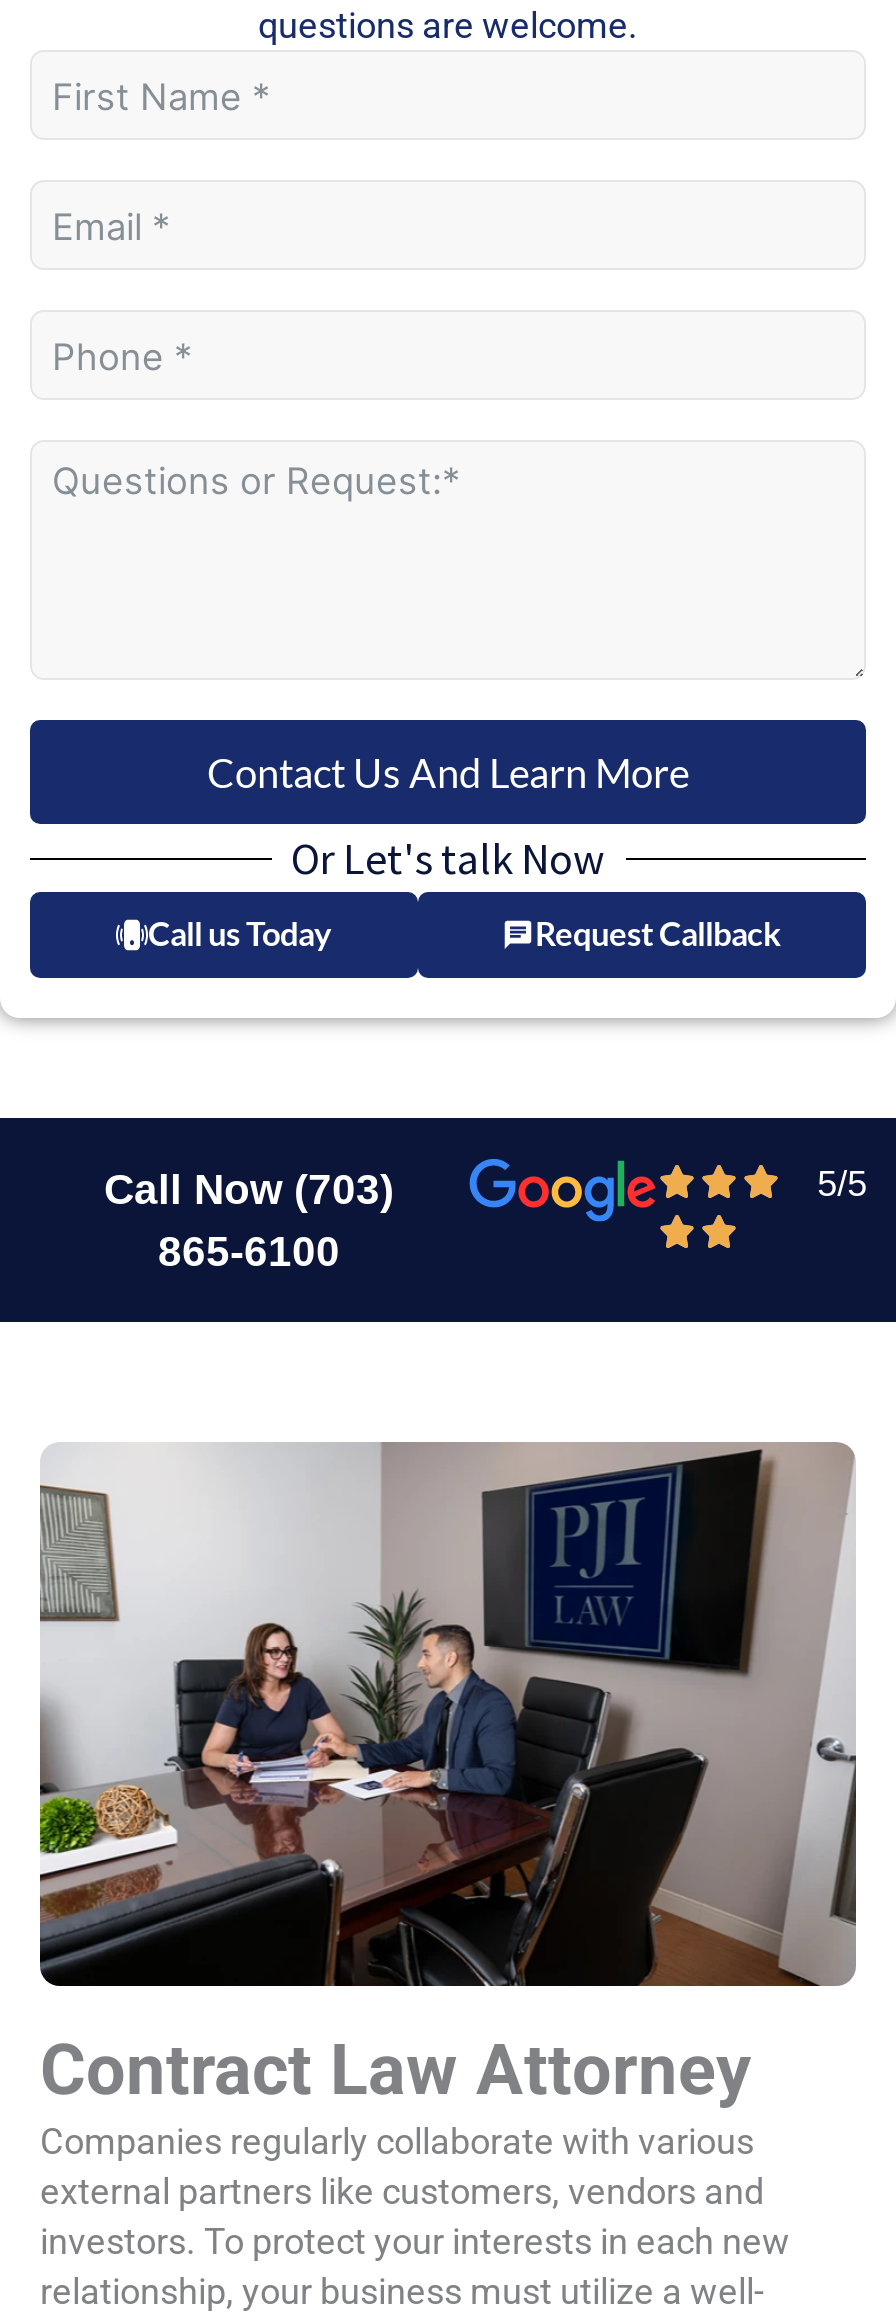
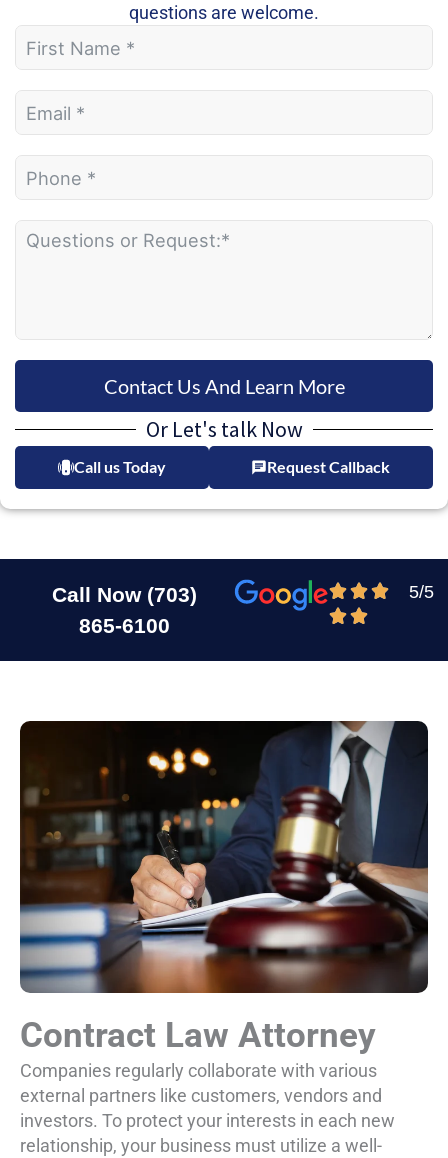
[38,1442,856,1988] [image] -> [19,720,429,994] [image]

